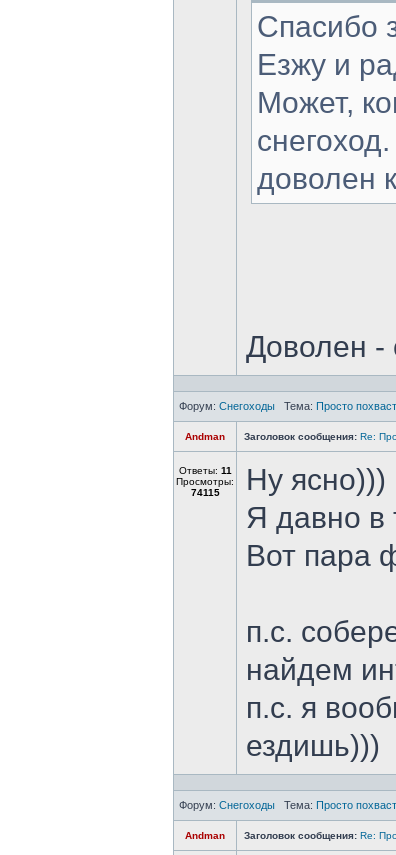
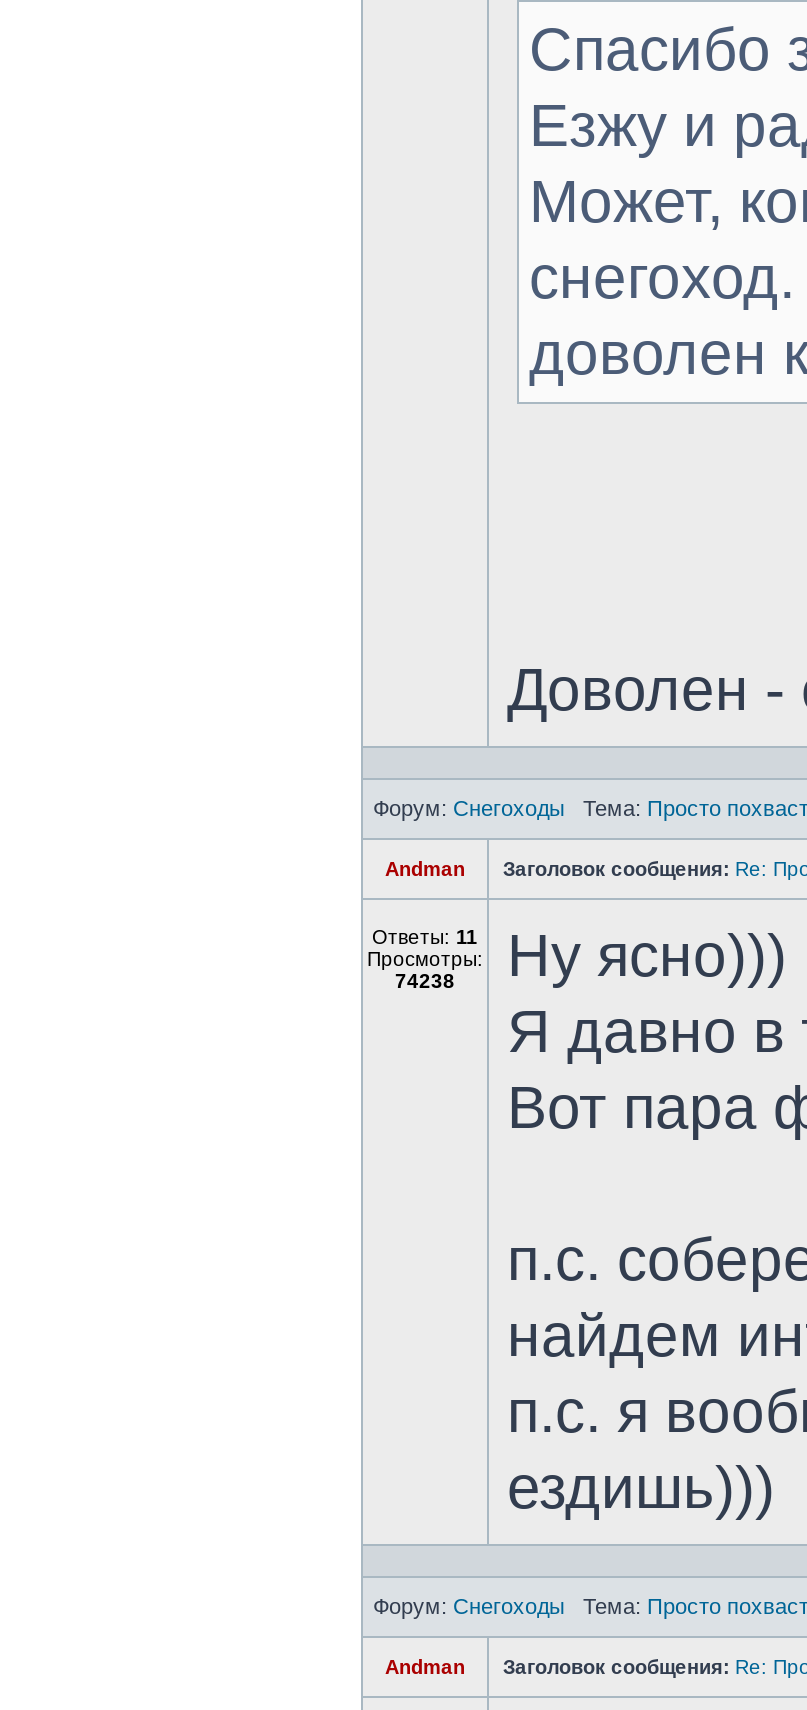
[190,487,219,498] 74115 -> [395,970,455,992] 74238

